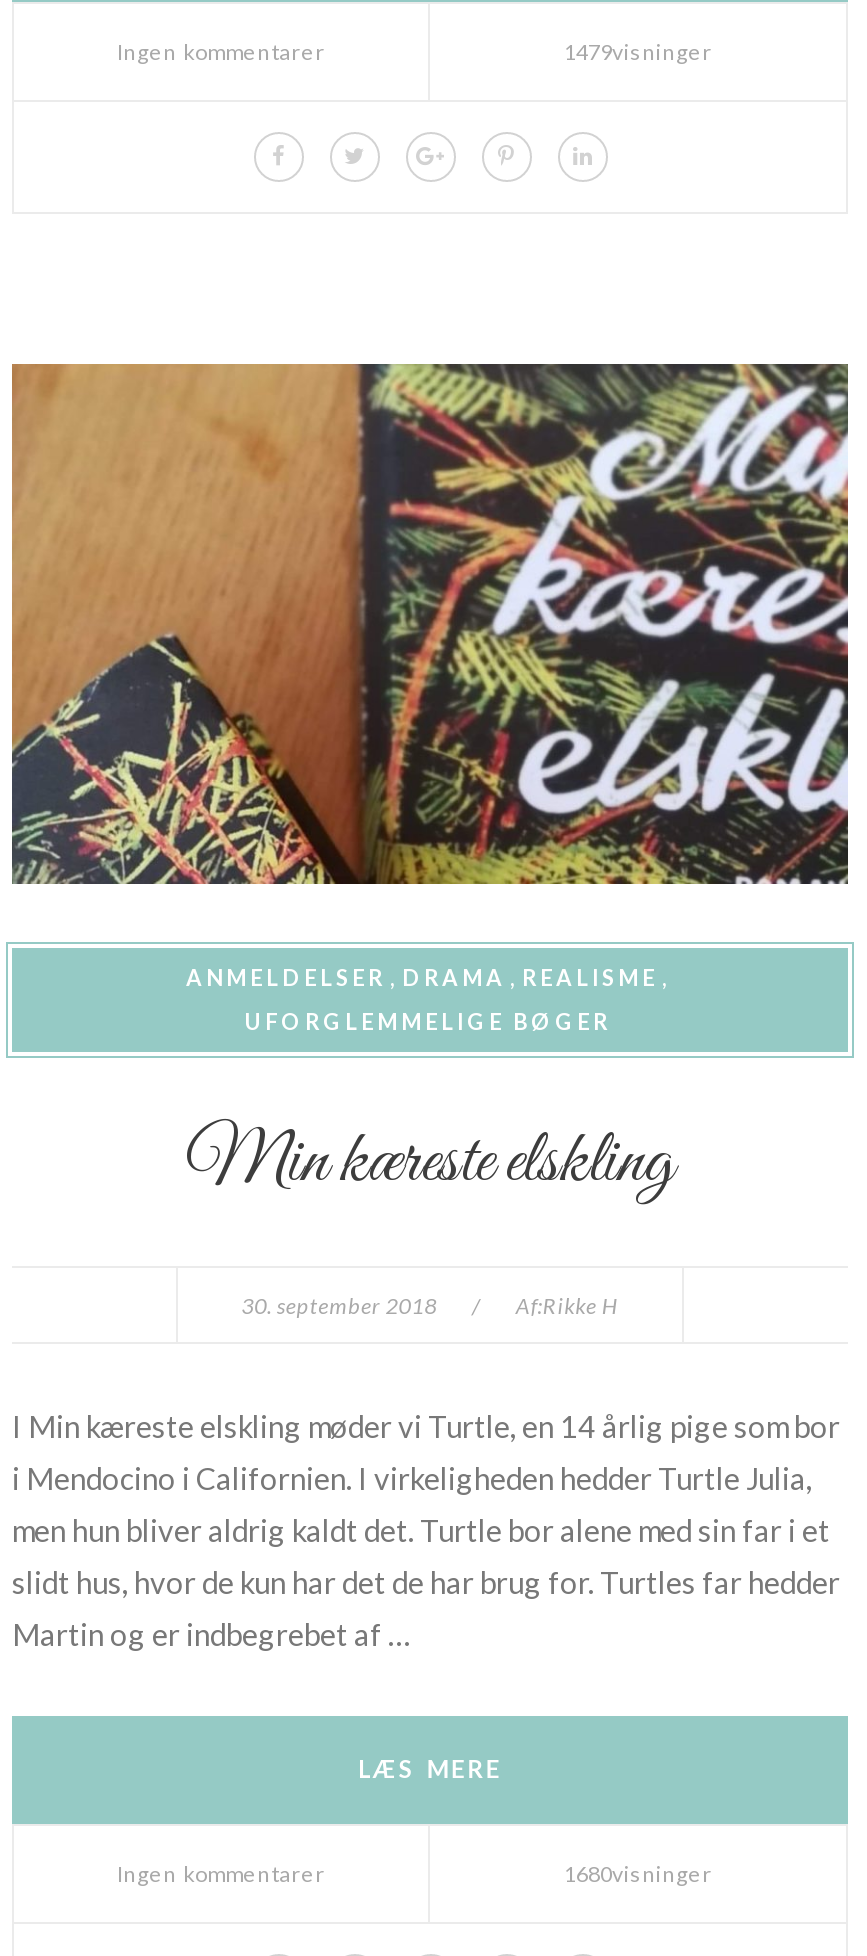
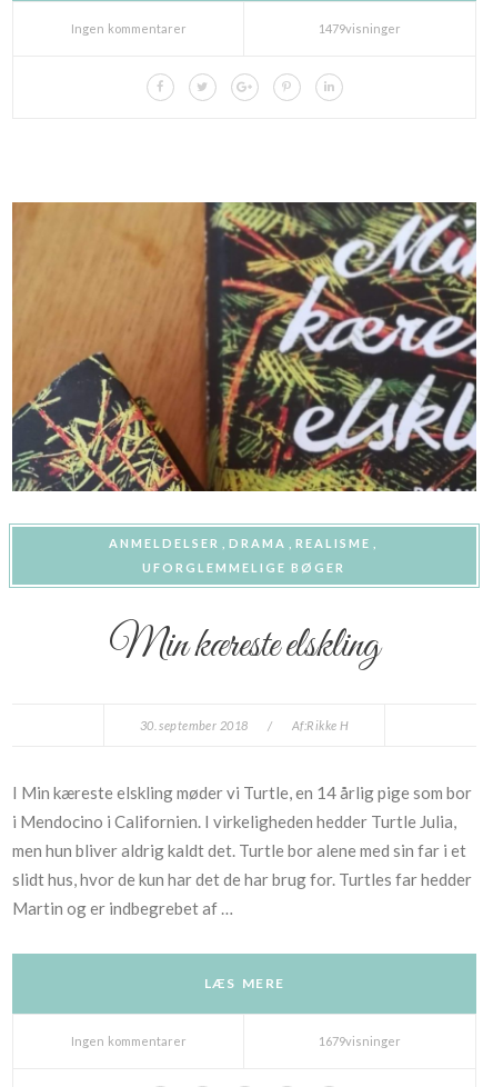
[564,1860,712,1886] 1680visninger -> [319,1034,401,1048] 1679visninger

